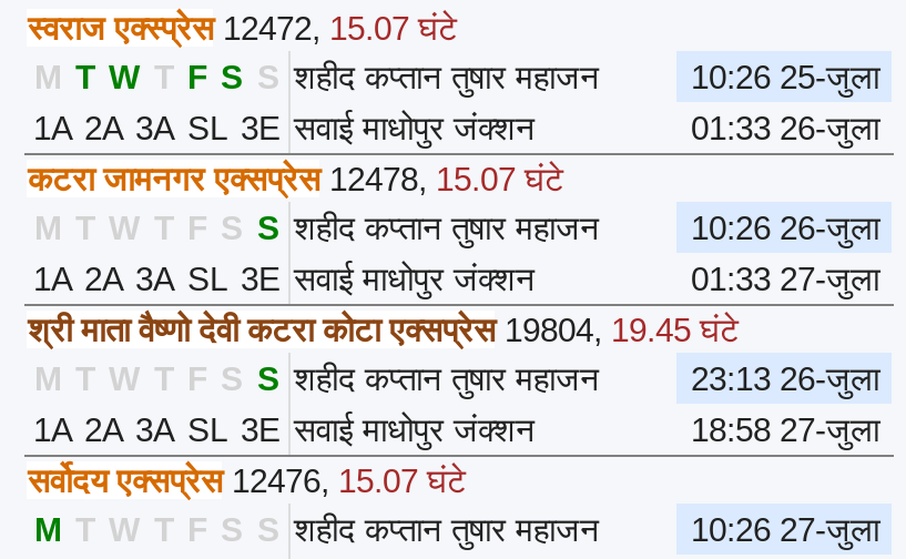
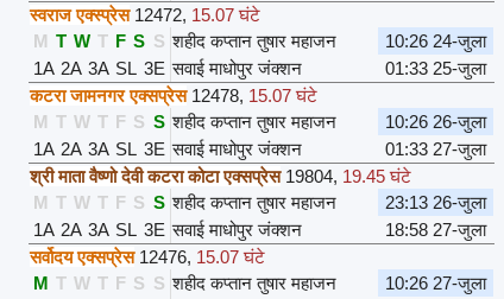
[691,59,879,96] 10:26 25-जुला -> [386,31,487,51] 10:26 24-जुला
[691,110,879,147] 01:33 26-जुला -> [386,59,487,79] 01:33 25-जुला

